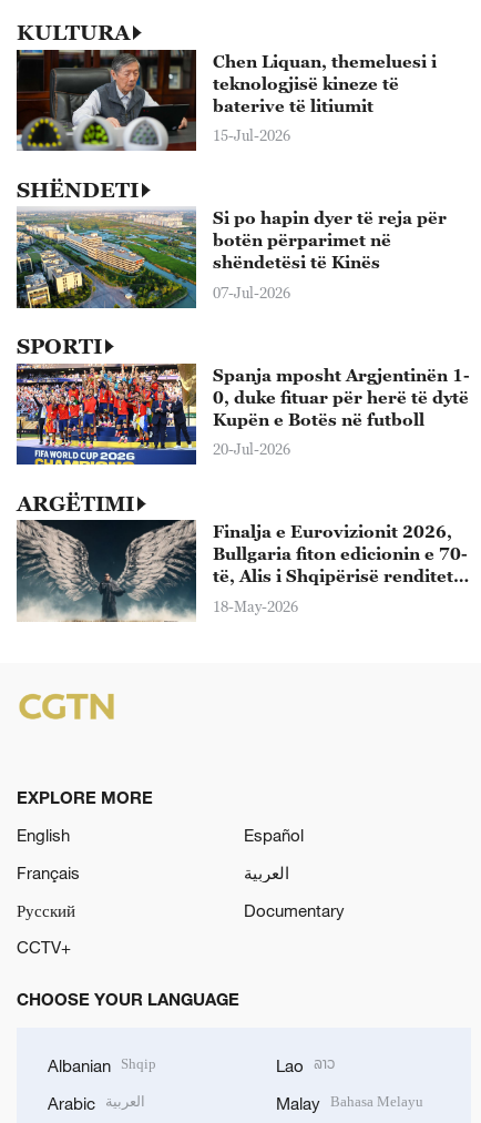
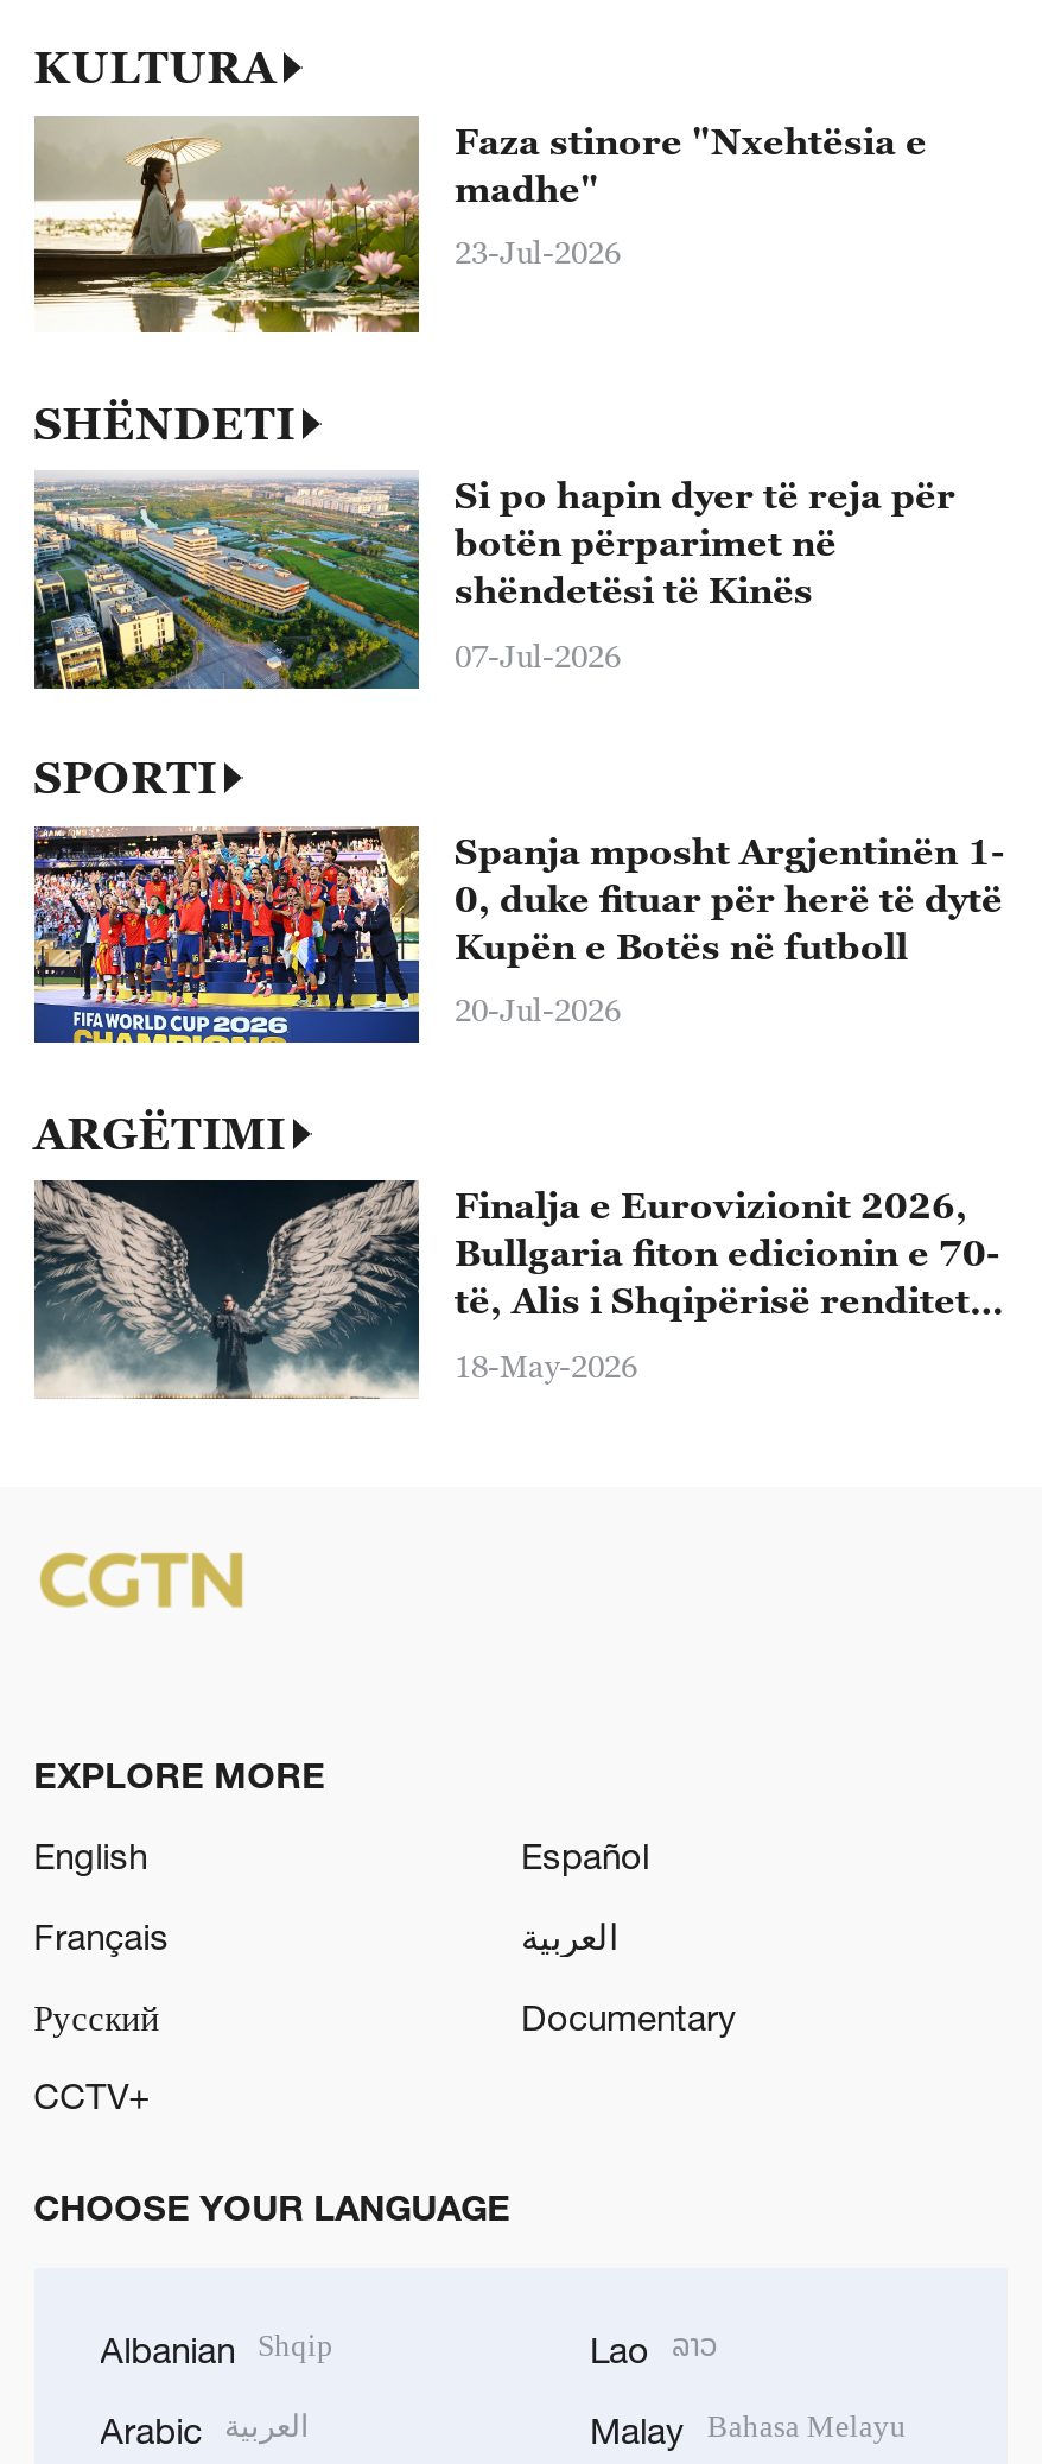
[16,49,437,152] [image] | Chen Liquan, themeluesi i | teknologjisë kineze të | baterive të litiumit -> [32,114,927,335] [image] | Faza stinore "Nxehtësia e | madhe"
[213,127,290,144] 15-Jul-2026 -> [455,233,621,271] 23-Jul-2026

